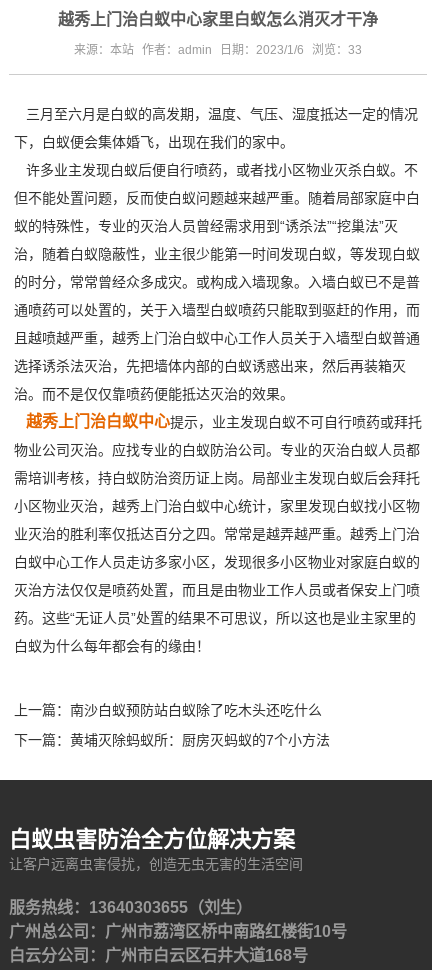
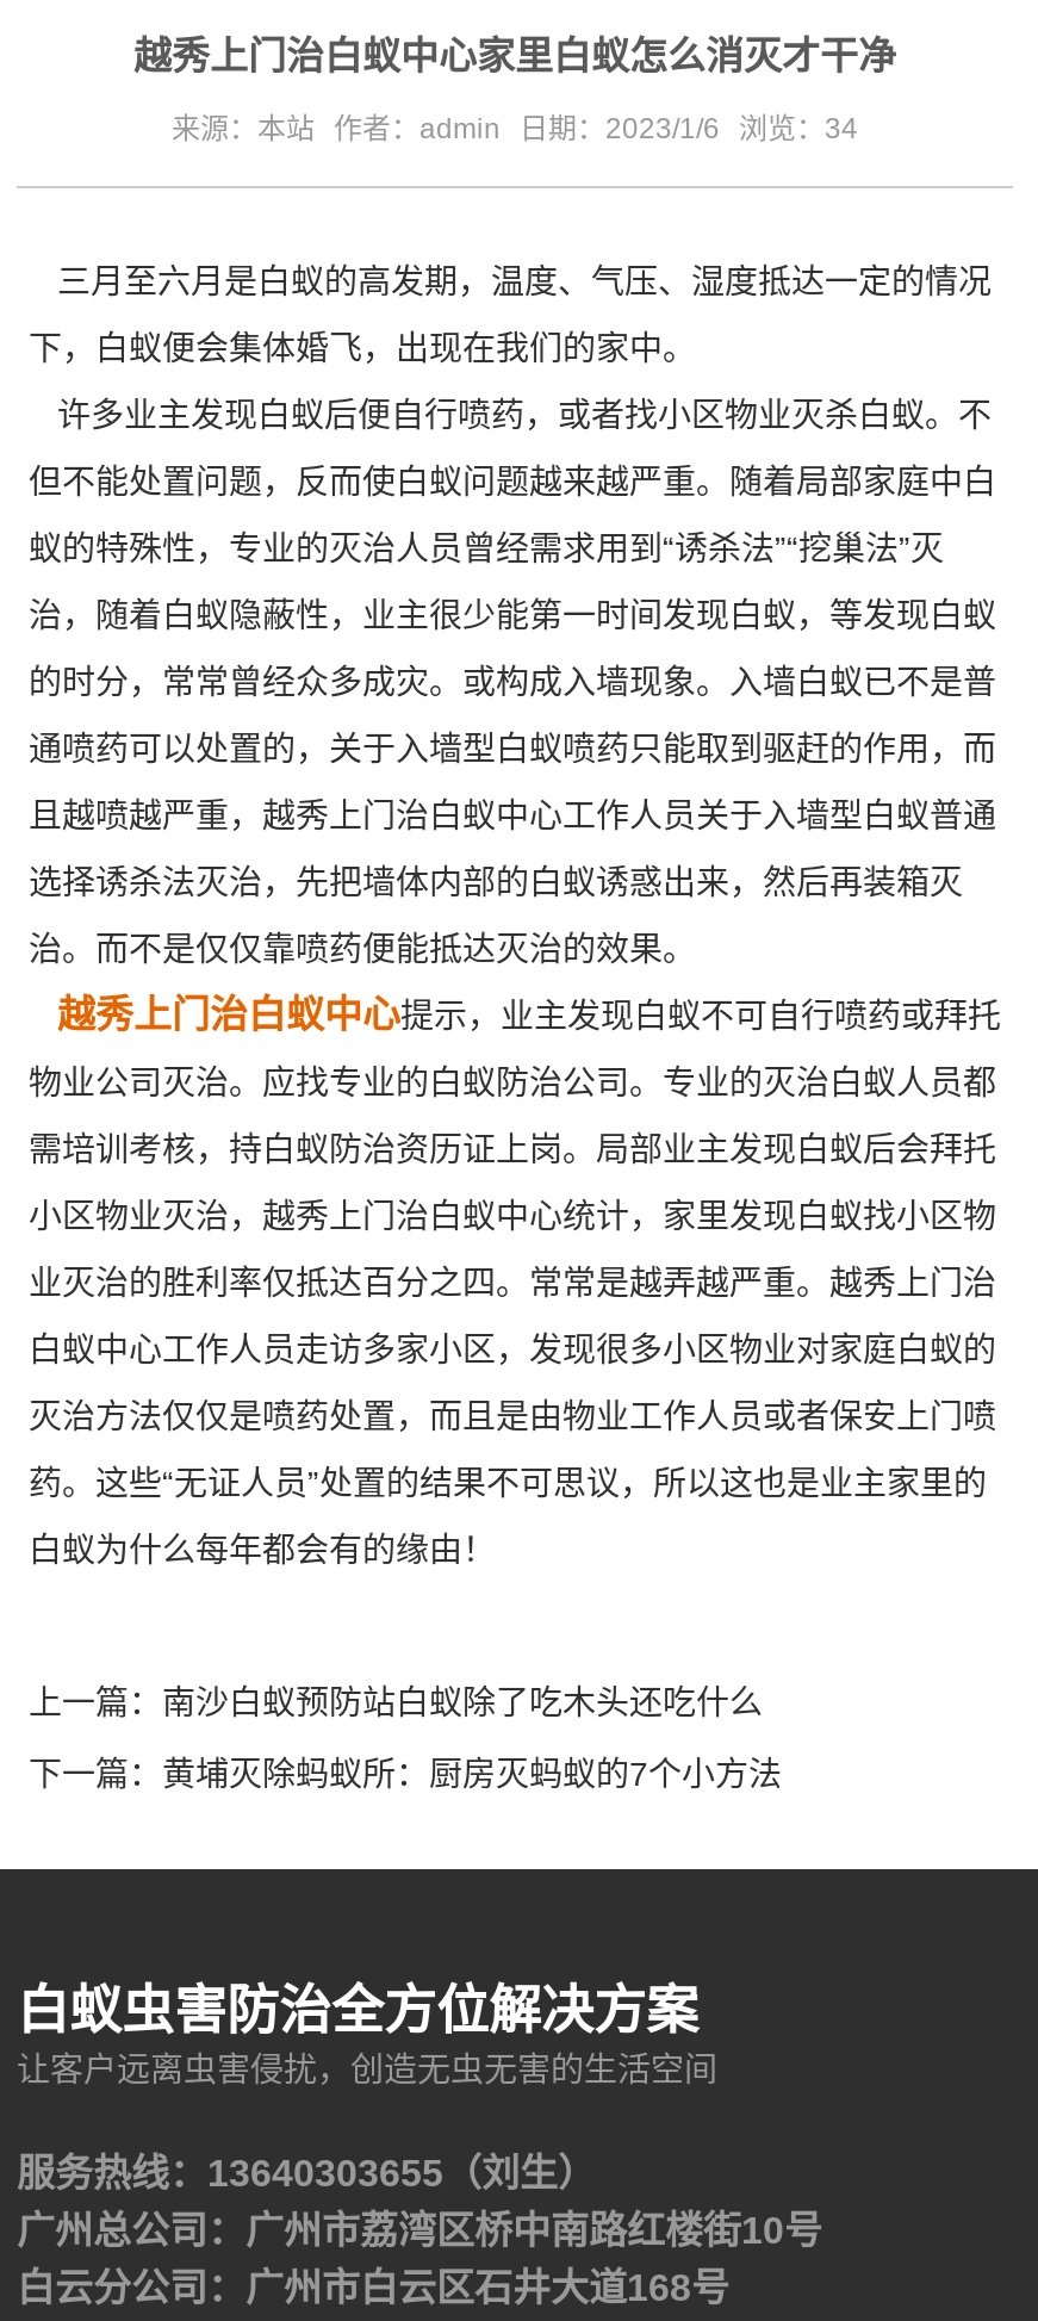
[74,43,362,57] 来源：本站 作者：admin 日期：2023/1/6 浏览：33 -> [172,112,858,145] 来源：本站 作者：admin 日期：2023/1/6 浏览：34

